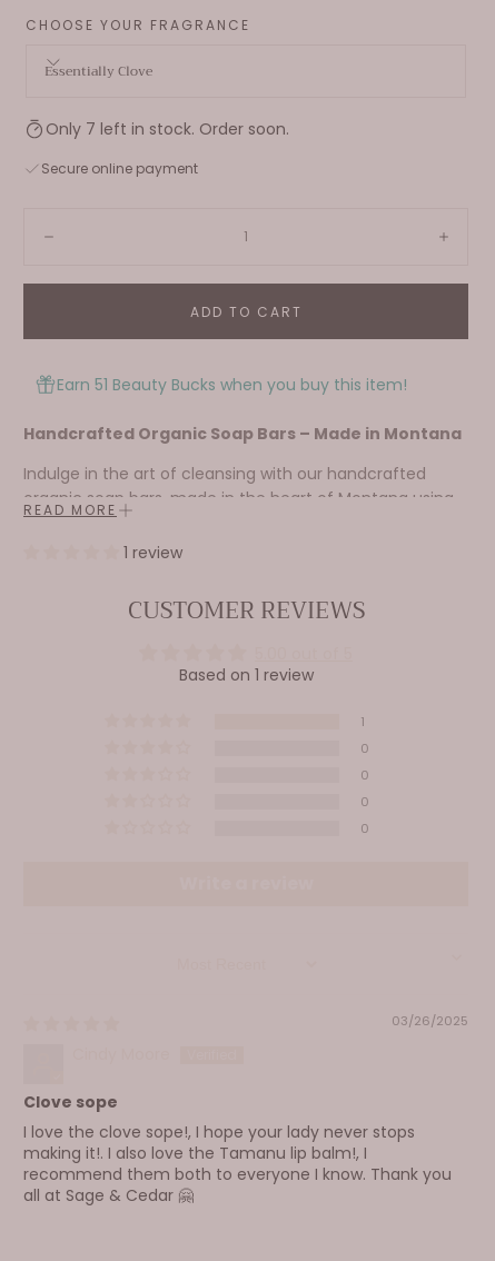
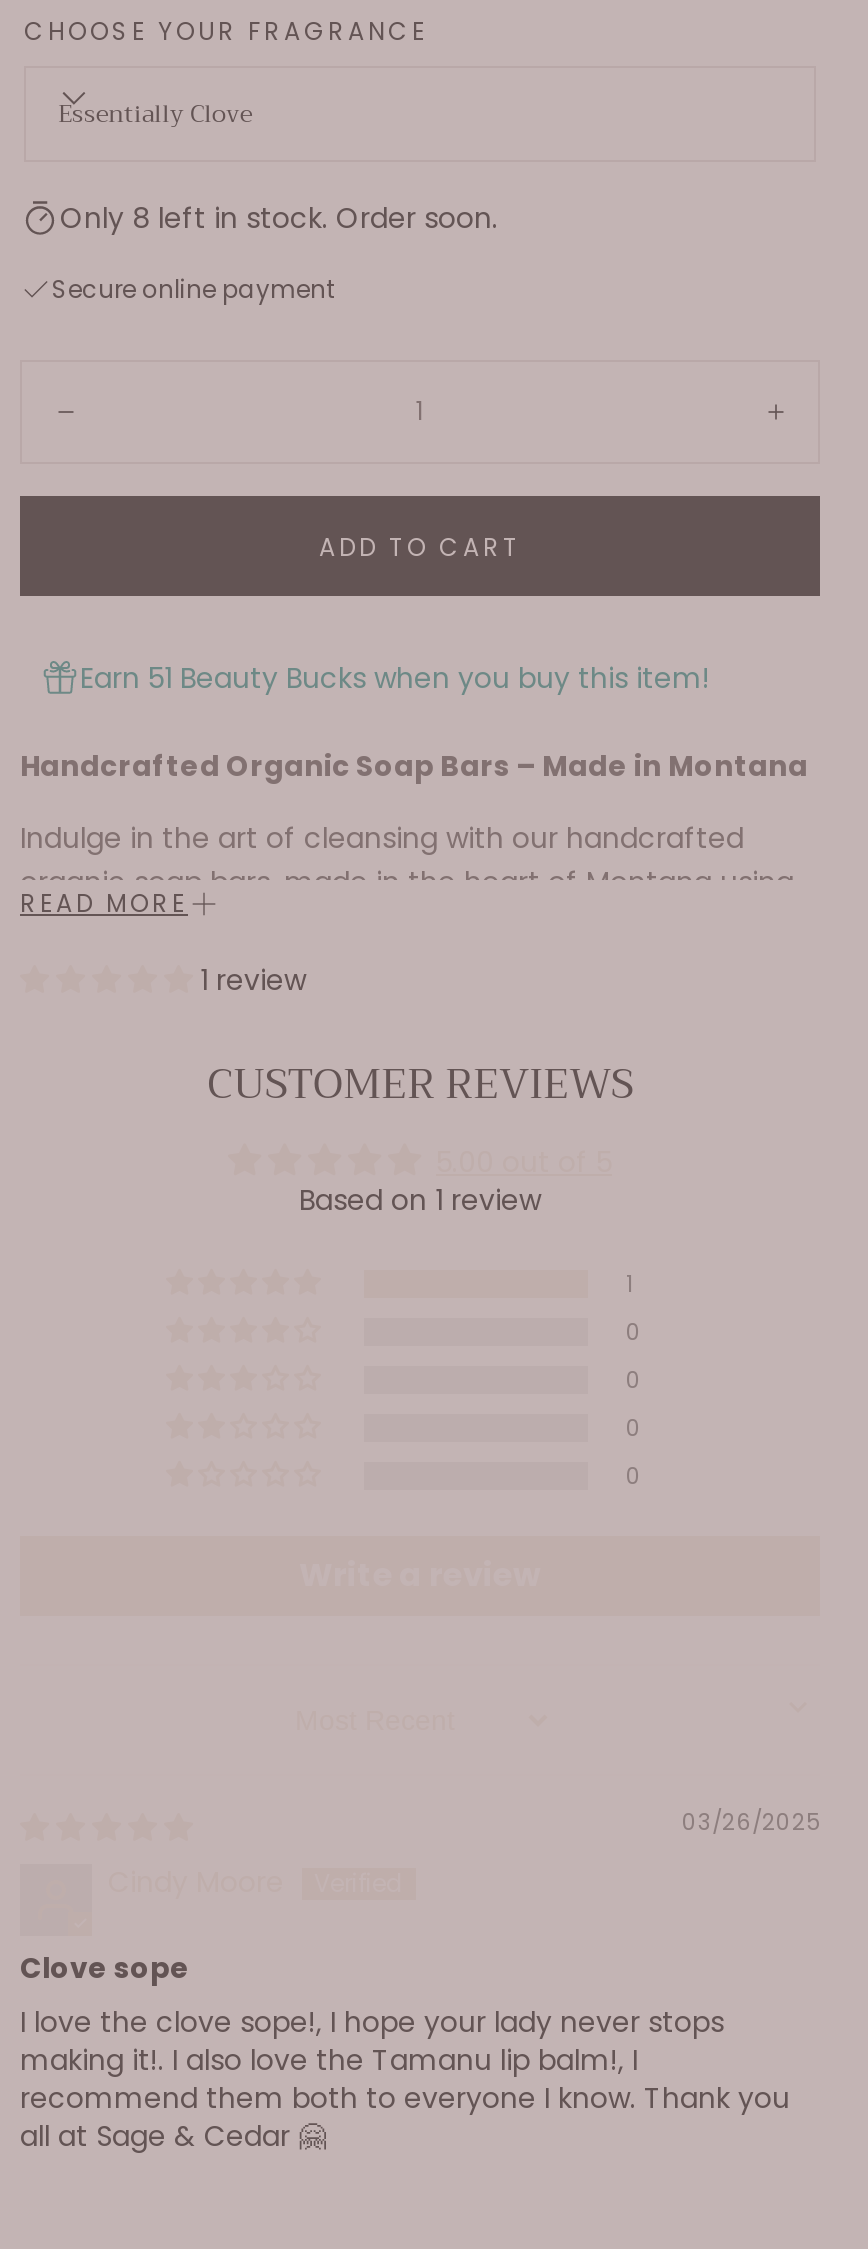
[46,117,289,140] Only 7 left in stock. Order soon. -> [60,197,498,237] Only 8 left in stock. Order soon.

